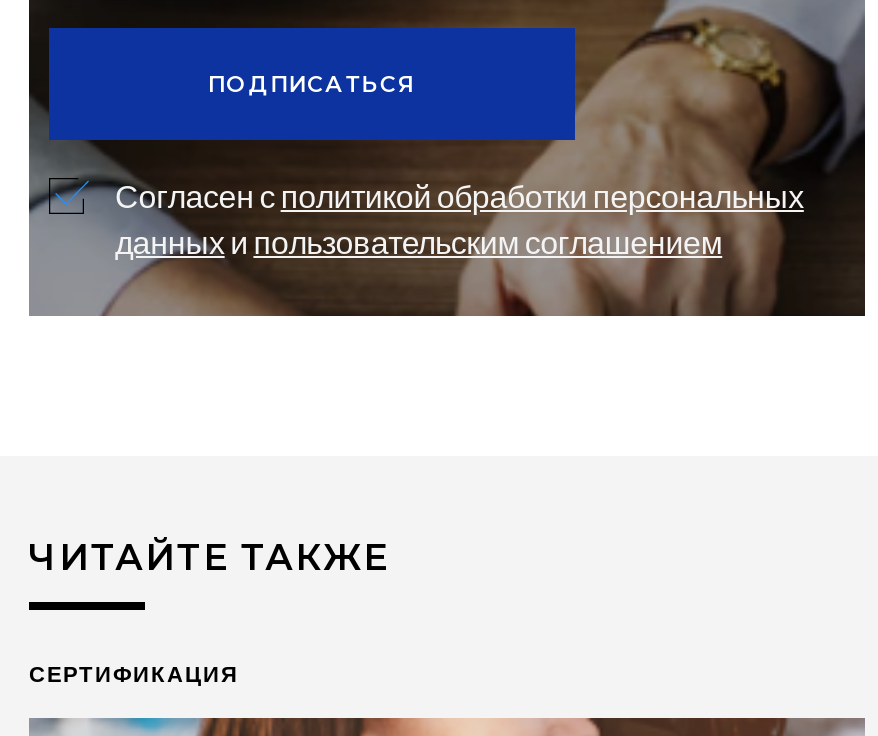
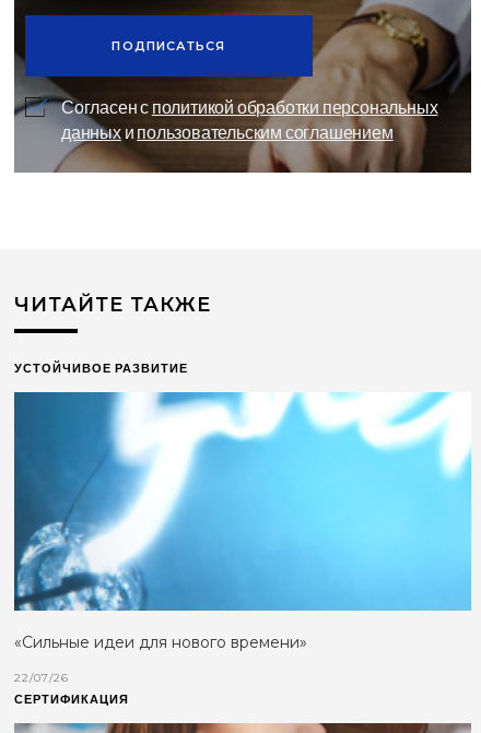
none -> [14,360,188,375] УСТОЙЧИВОЕ РАЗВИТИЕ
none -> [14,391,471,685] [image] | «Сильные идеи для нового времени» | 22/07/26

